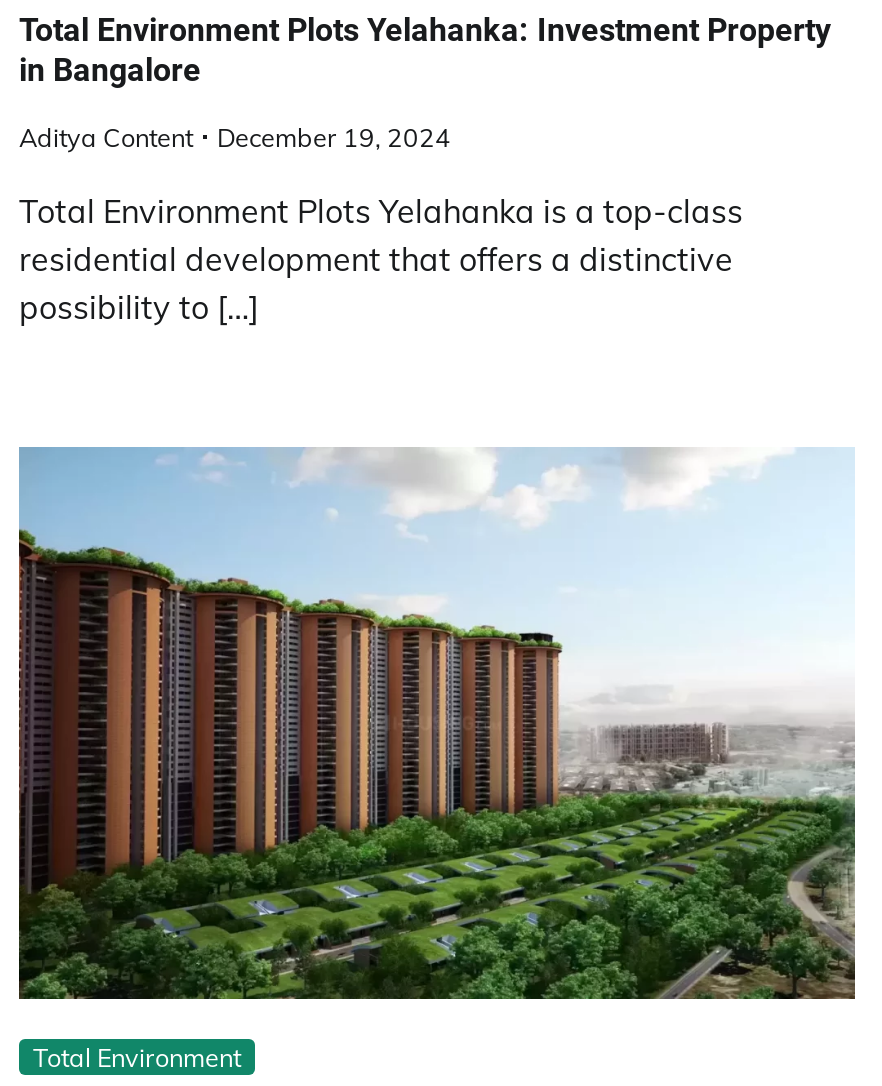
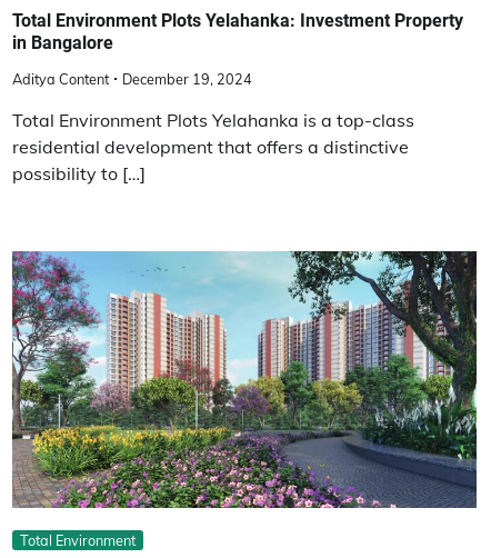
[19,446,855,1000] [image] -> [11,250,478,509] [image]

